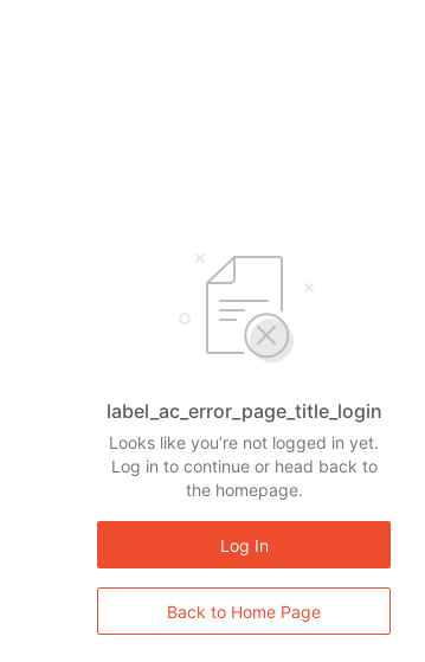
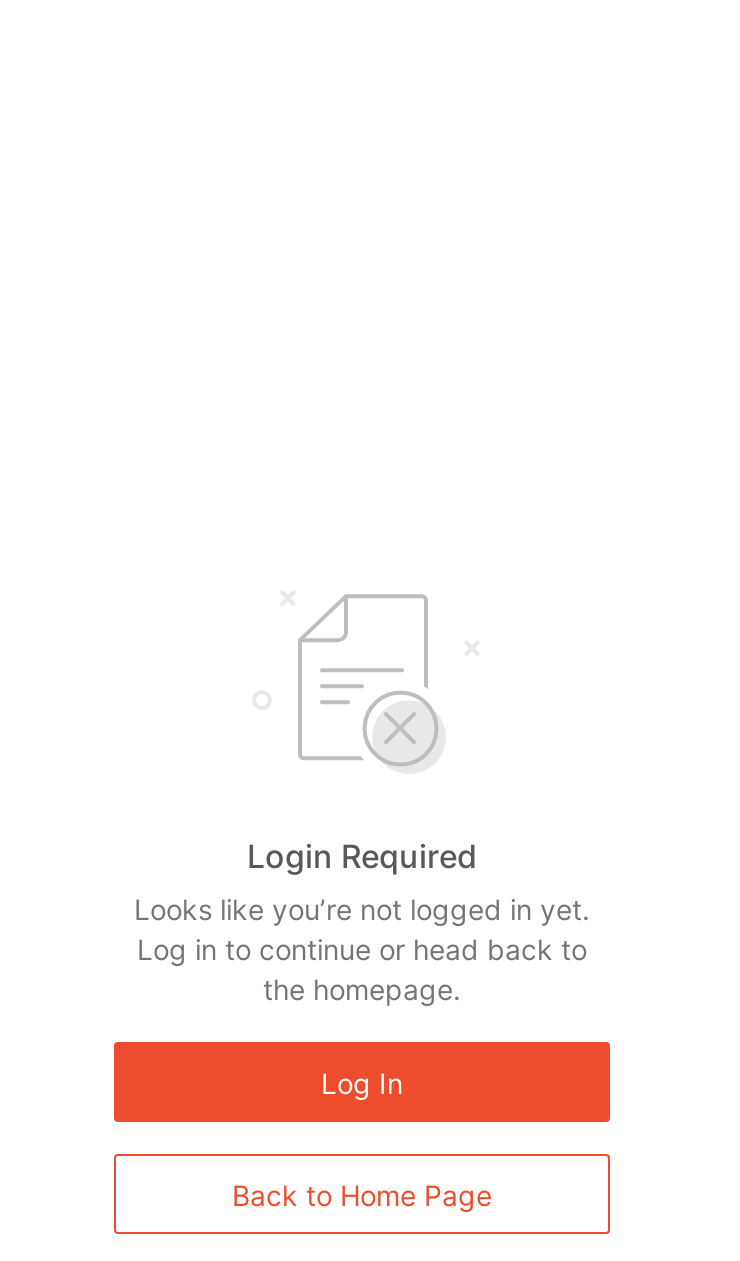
[106,399,382,423] label_ac_error_page_title_login -> [247,836,477,876] Login Required

